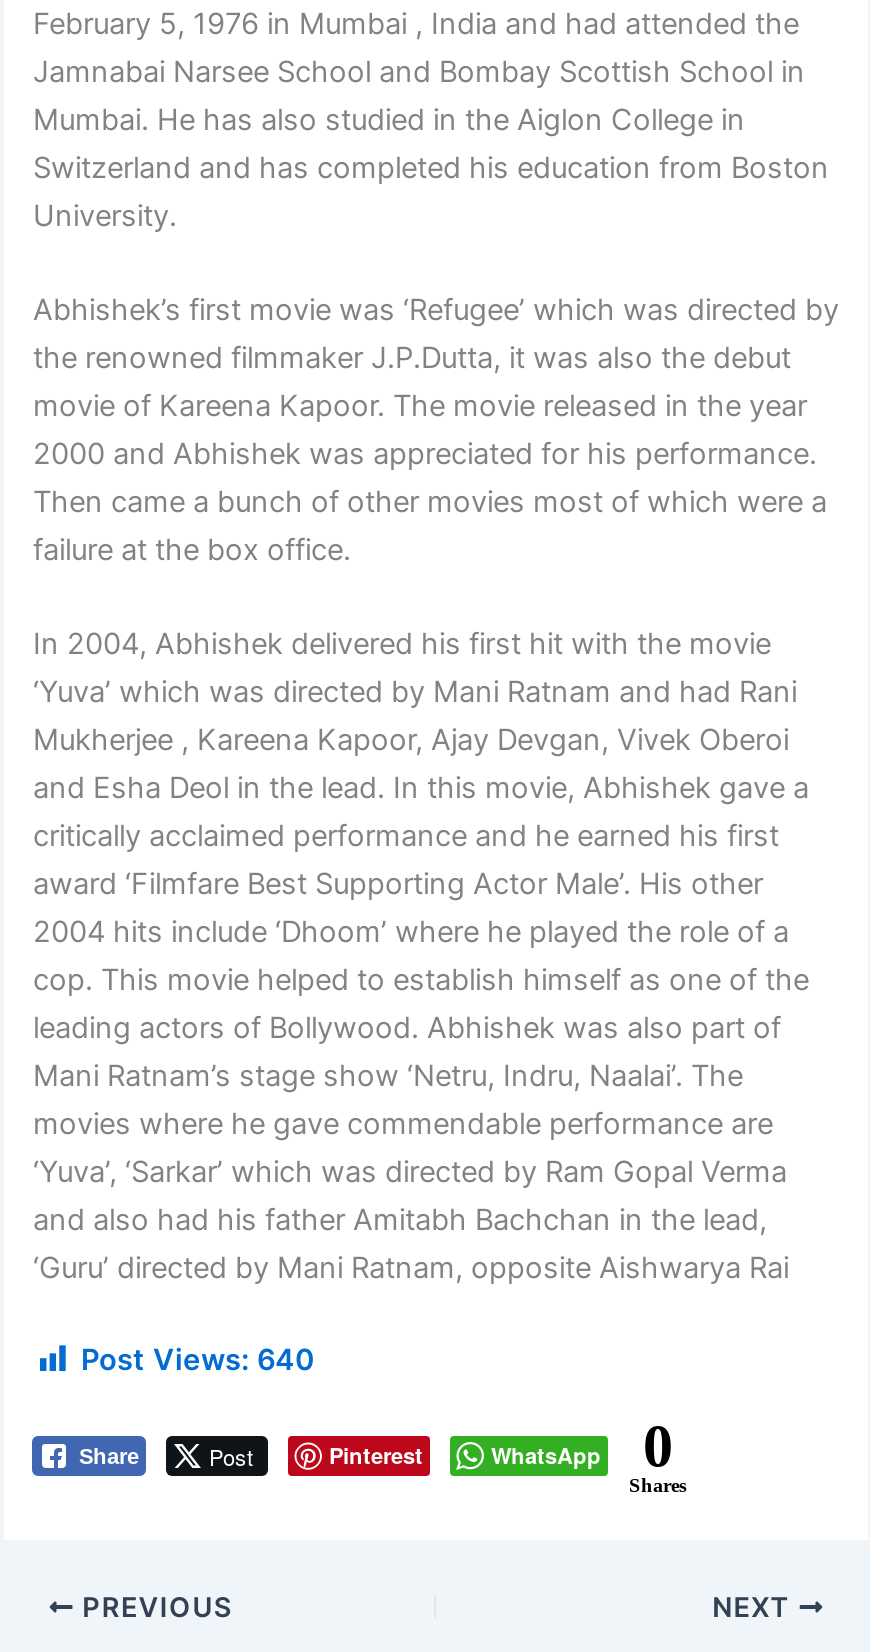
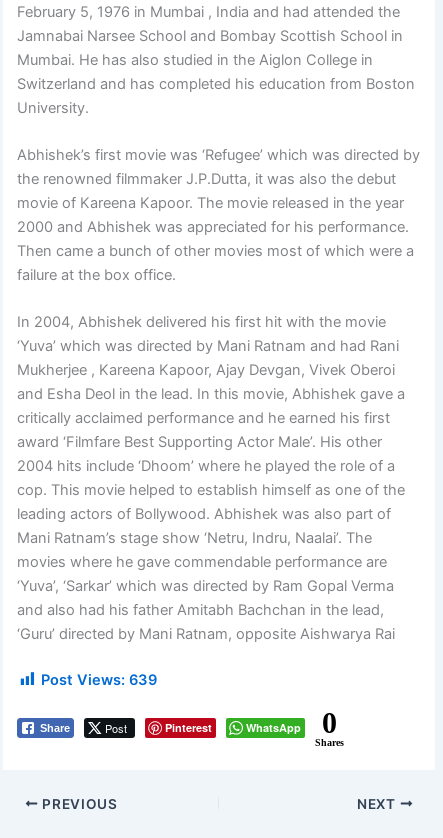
[81,1342,315,1378] Post Views: 640 -> [41,671,157,689] Post Views: 639

